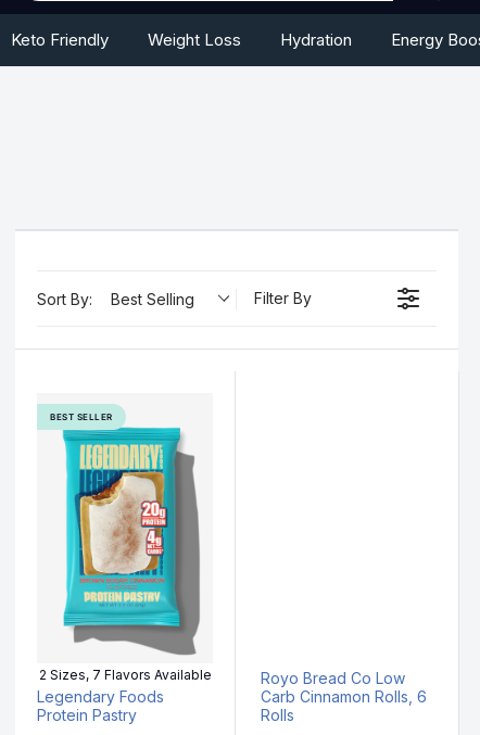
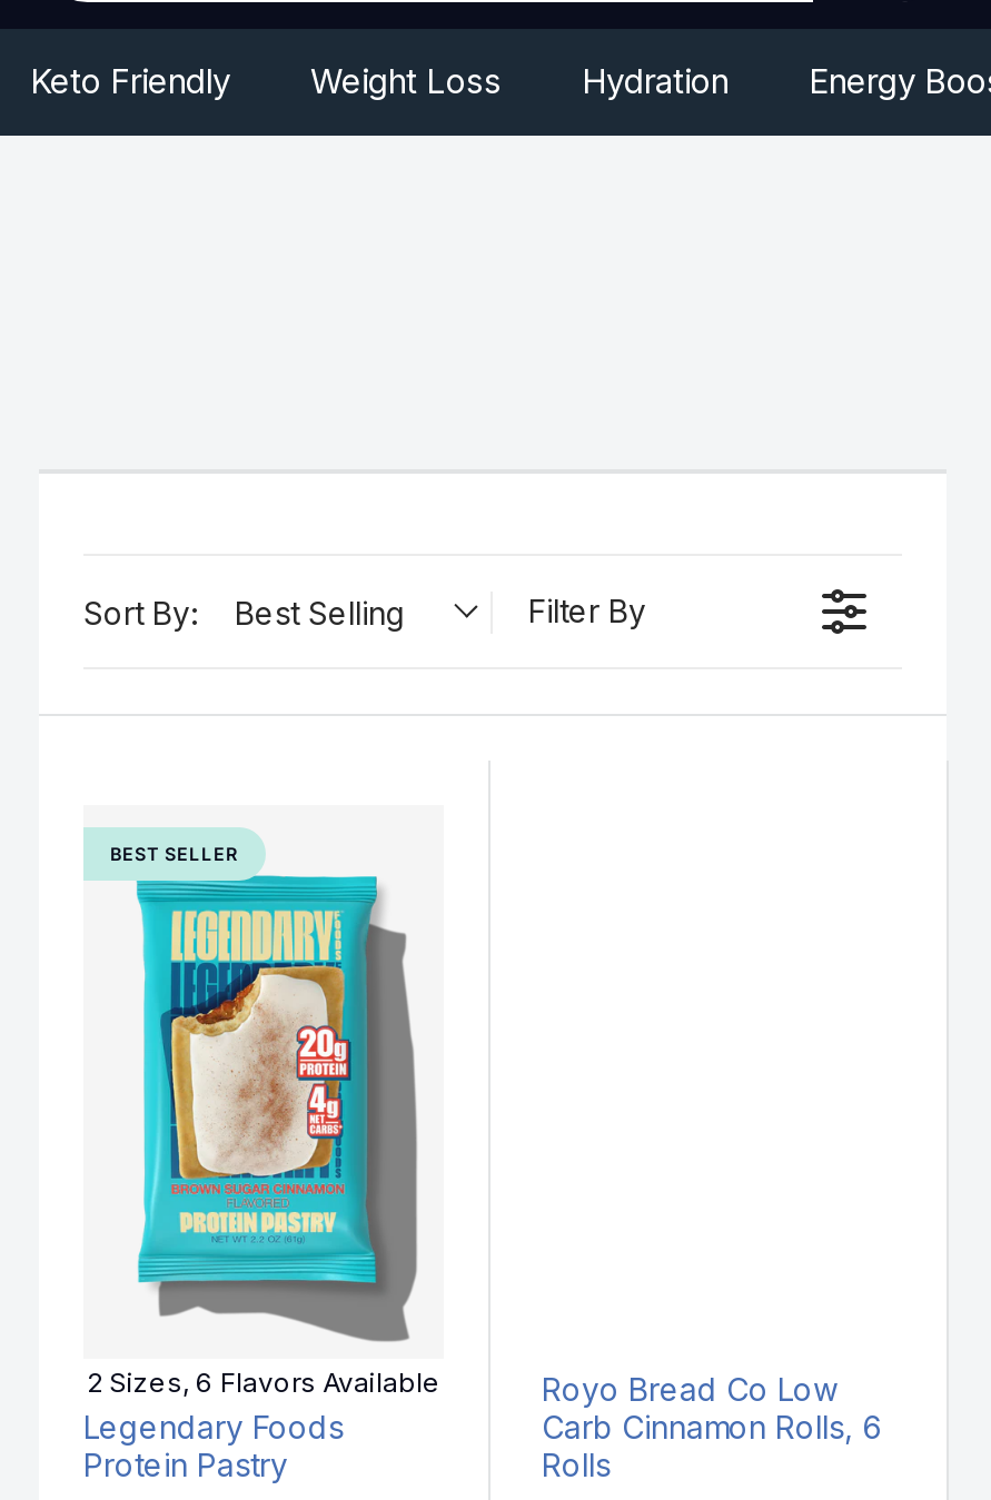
[39,667,211,683] 2 Sizes, 7 Flavors Available -> [87,1367,440,1400] 2 Sizes, 6 Flavors Available

